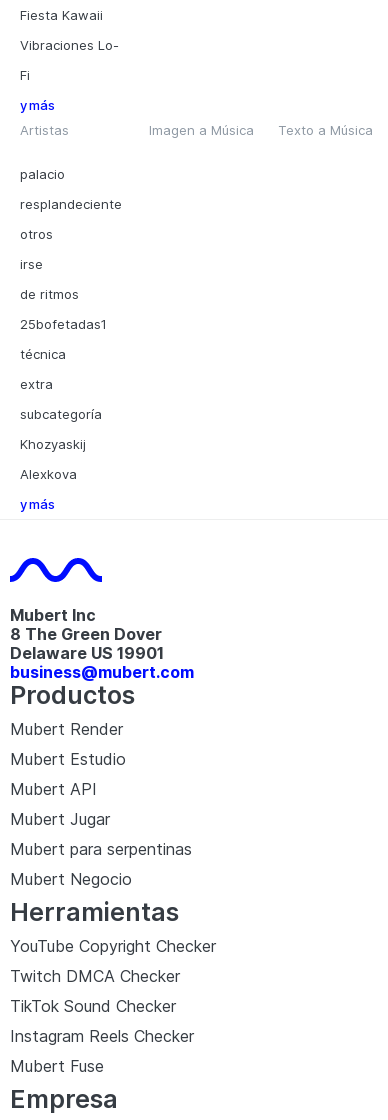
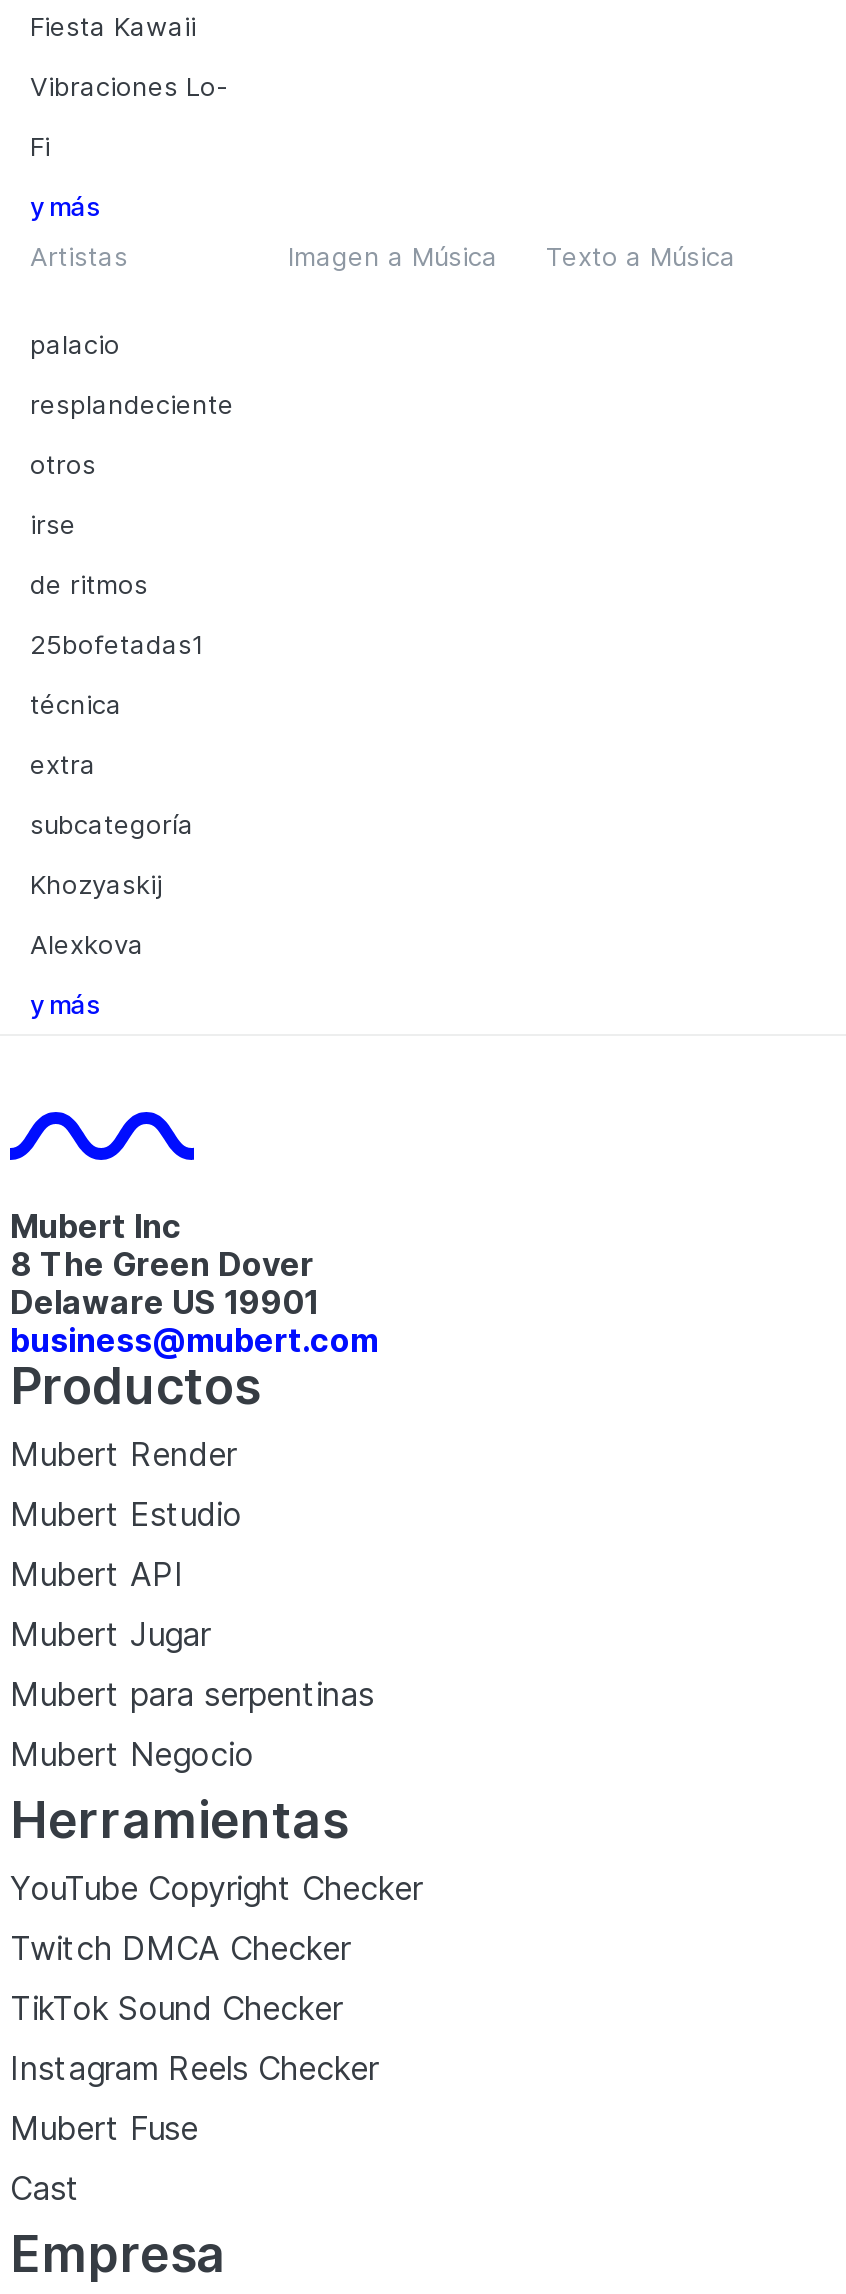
none -> [10,2168,80,2208] Cast

